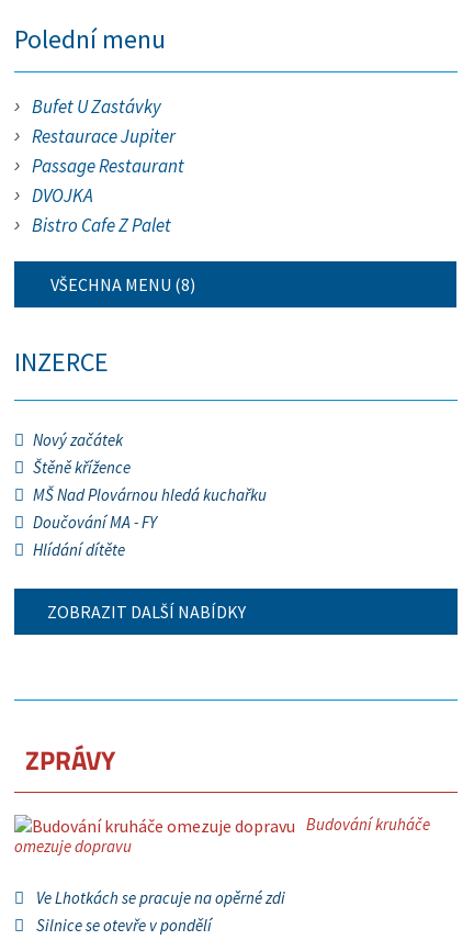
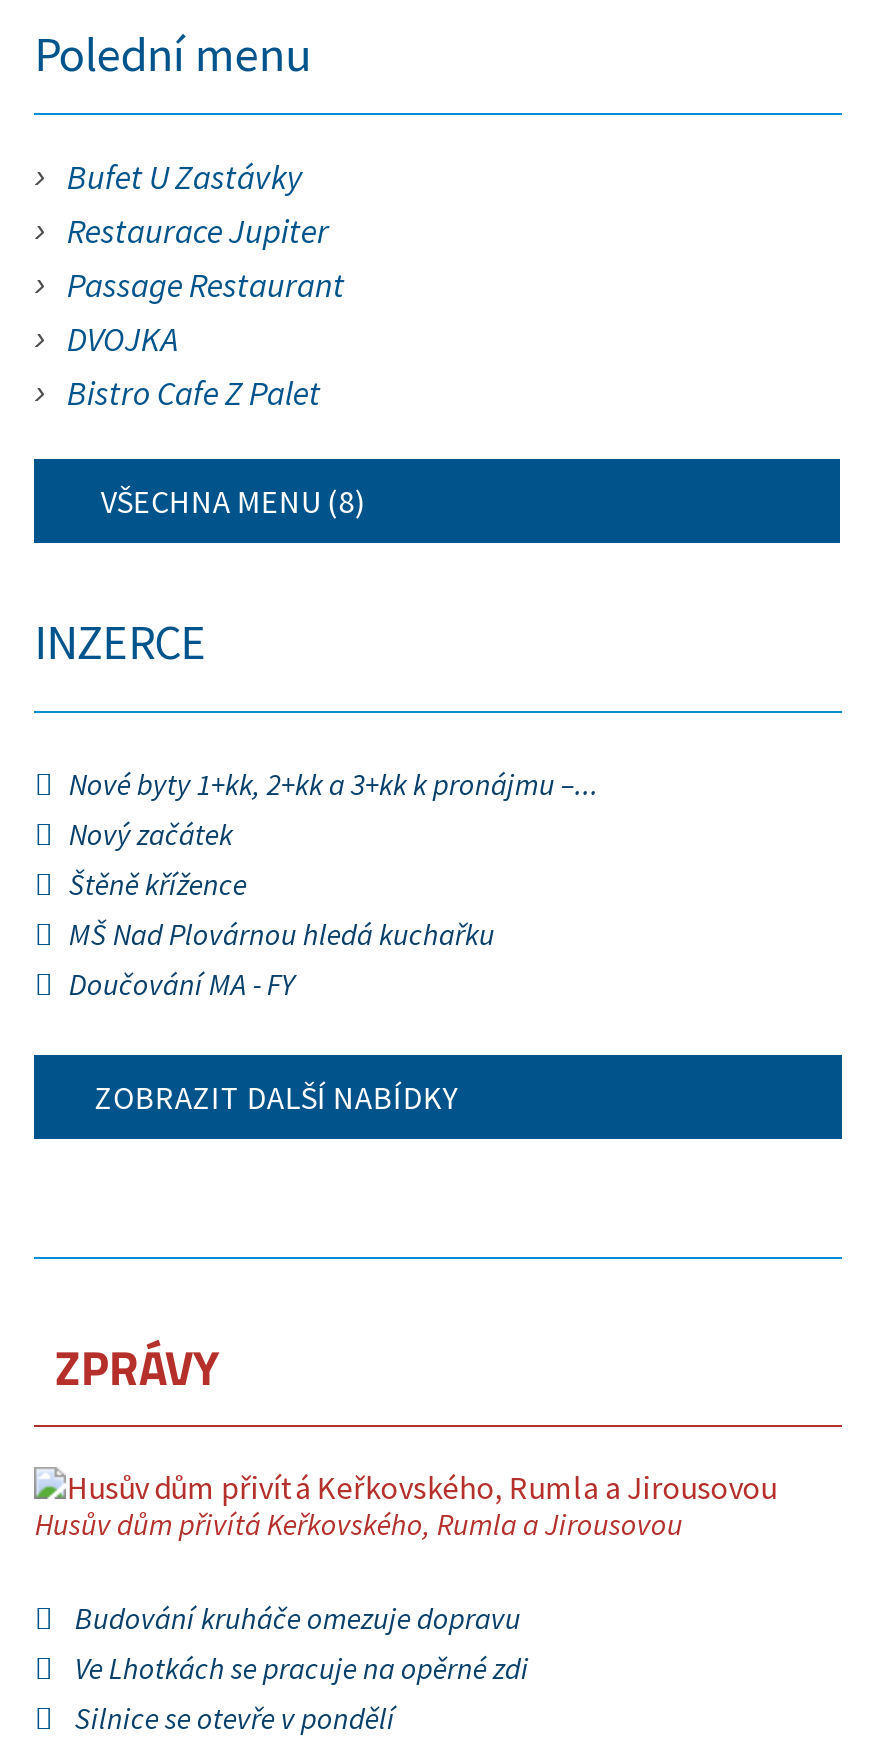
none -> [69,765,599,803] Nové byty 1+kk, 2+kk a 3+kk k pronájmu –...
[33,539,126,560] Hlídání dítěte -> none
[15,814,431,857] Budování kruháče | omezuje dopravu -> [35,1505,683,1637] Husův dům přivítá Keřkovského, Rumla a Jirousovou | Budování kruháče omezuje dopravu

